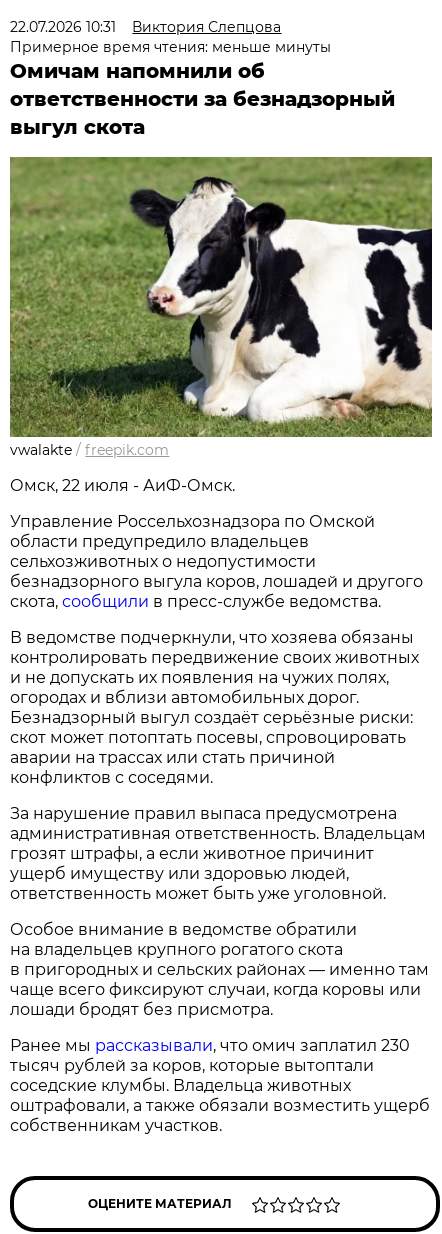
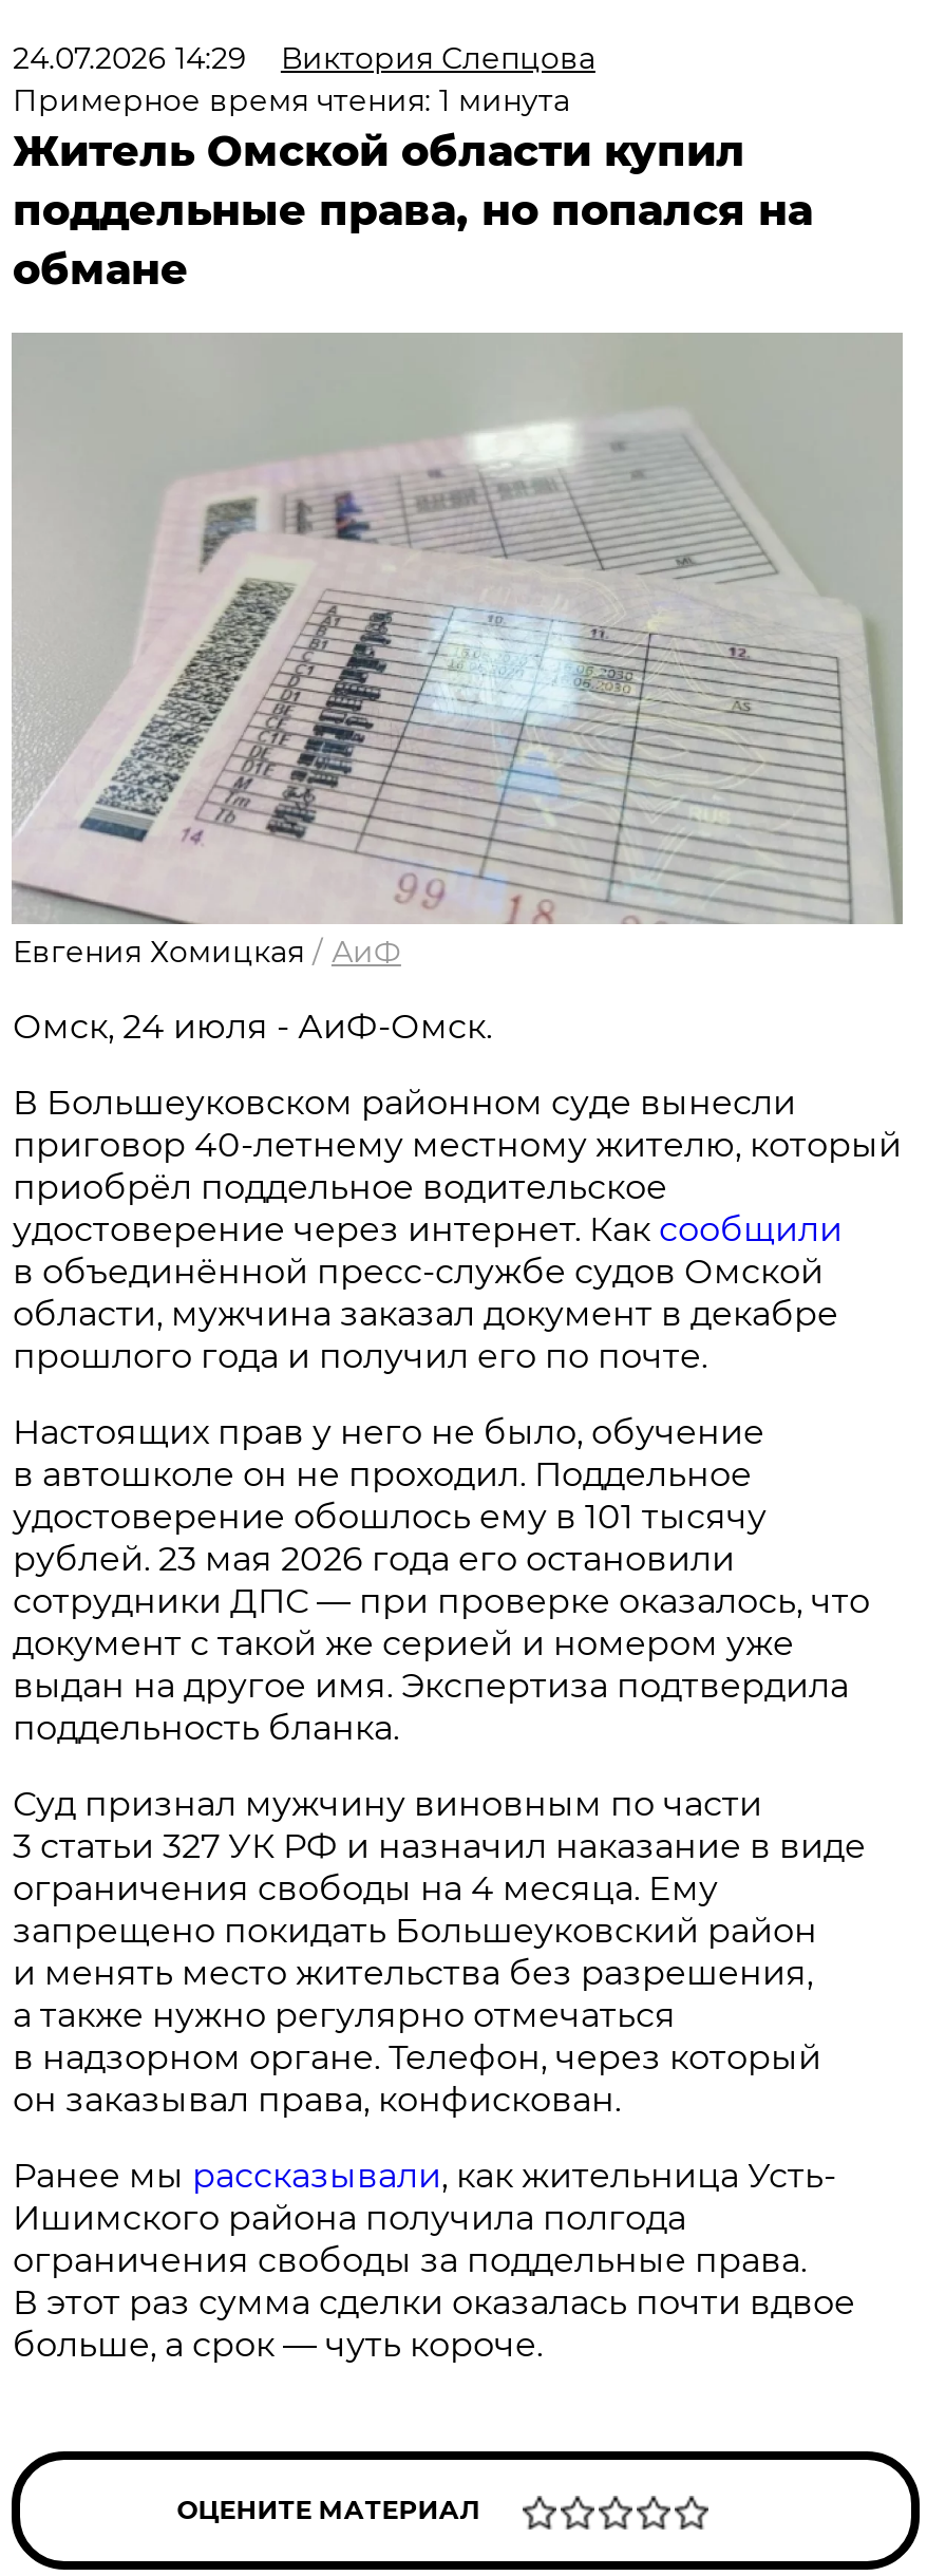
[10,18,281,36] 22.07.2026 10:31 Виктория Слепцова -> [12,40,595,78] 24.07.2026 14:29 Виктория Слепцова
[10,38,395,139] Примерное время чтения: меньше минуты | Омичам напомнили об | ответственности за безнадзорный | выгул скота -> [12,82,813,296] Примерное время чтения: 1 минута | Житель Омской области купил | поддельные права, но попался на | обмане
[9,157,432,1135] [image] | vwalakte / freepik.com | Омск, 22 июля - АиФ-Омск. | Управление Россельхознадзора по Омской | области предупредило владельцев | сельхозживотных о недопустимости | безнадзорного выгула коров, лошадей и другого | скота, сообщили в пресс-службе ведомства. | В ведомстве подчеркнули, что хозяева обязаны | контролировать передвижение своих животных | и не допускать их появления на чужих полях, | огородах и вблизи автомобильных дорог. | Безнадзорный выгул создаёт серьёзные риски: | скот может потоптать посевы, спровоцировать | аварии на трассах или стать причиной | конфликтов с соседями. | За нарушение правил выпаса предусмотрена | административная ответственность. Владельцам | грозят штрафы, а если животное причинит | ущерб имуществу или здоровью людей, | ответственность может быть уже уголовной. | Особое внимание в ведомстве обратили | на владельцев крупного рогатого скота | в пригородных и сельских районах — именно там | чаще всего фиксируют случаи, когда коровы или | лошади бродят без присмотра. | Ранее мы рассказывали, что омич заплатил 230 | тысяч рублей за коров, которые вытоптали | соседские клумбы. Владельца животных | оштрафовали, а также обязали возместить ущерб | собственникам участков. -> [12,335,903,2366] [image] | Евгения Хомицкая / АиФ | Омск, 24 июля - АиФ-Омск. | В Большеуковском районном суде вынесли | приговор 40-летнему местному жителю, который | приобрёл поддельное водительское | удостоверение через интернет. Как сообщили | в объединённой пресс-службе судов Омской | области, мужчина заказал документ в декабре | прошлого года и получил его по почте. | Настоящих прав у него не было, обучение | в автошколе он не проходил. Поддельное | удостоверение обошлось ему в 101 тысячу | рублей. 23 мая 2026 года его остановили | сотрудники ДПС — при проверке оказалось, что | документ с такой же серией и номером уже | выдан на другое имя. Экспертиза подтвердила | поддельность бланка. | Суд признал мужчину виновным по части | 3 статьи 327 УК РФ и назначил наказание в виде | ограничения свободы на 4 месяца. Ему | запрещено покидать Большеуковский район | и менять место жительства без разрешения, | а также нужно регулярно отмечаться | в надзорном органе. Телефон, через который | он заказывал права, конфискован. | Ранее мы рассказывали, как жительница Усть- | Ишимского района получила полгода | ограничения свободы за поддельные права. | В этот раз сумма сделки оказалась почти вдвое | больше, а срок — чуть короче.

